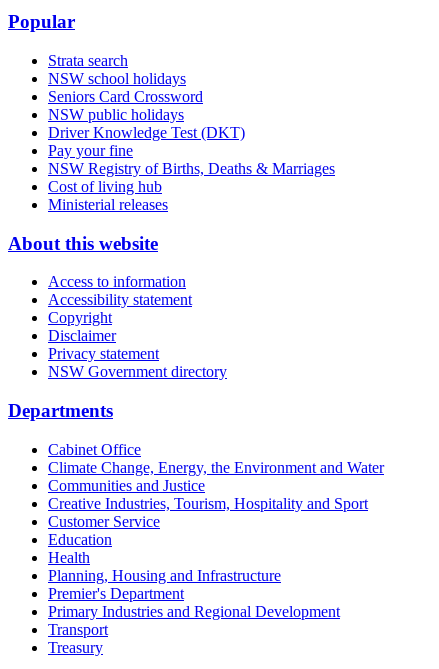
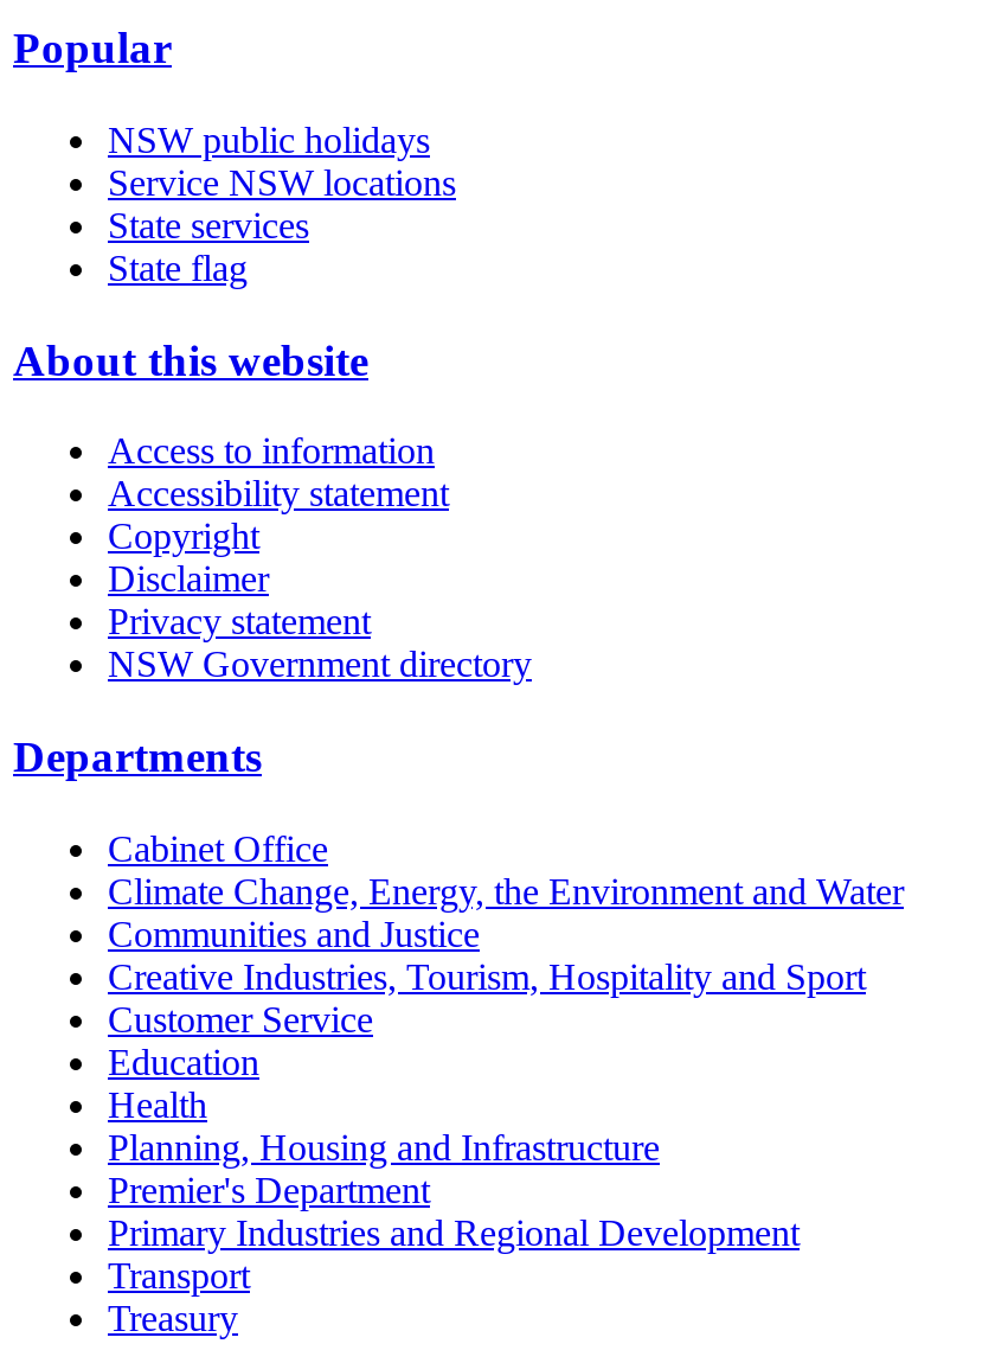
[48,52,203,105] Strata search | NSW school holidays | Seniors Card Crossword -> none
[48,124,335,213] Driver Knowledge Test (DKT) | Pay your fine | NSW Registry of Births, Deaths & Marriages | Cost of living hub | Ministerial releases -> [108,162,456,288] Service NSW locations | State services | State flag

